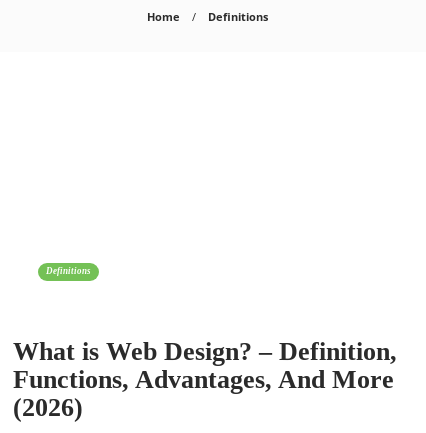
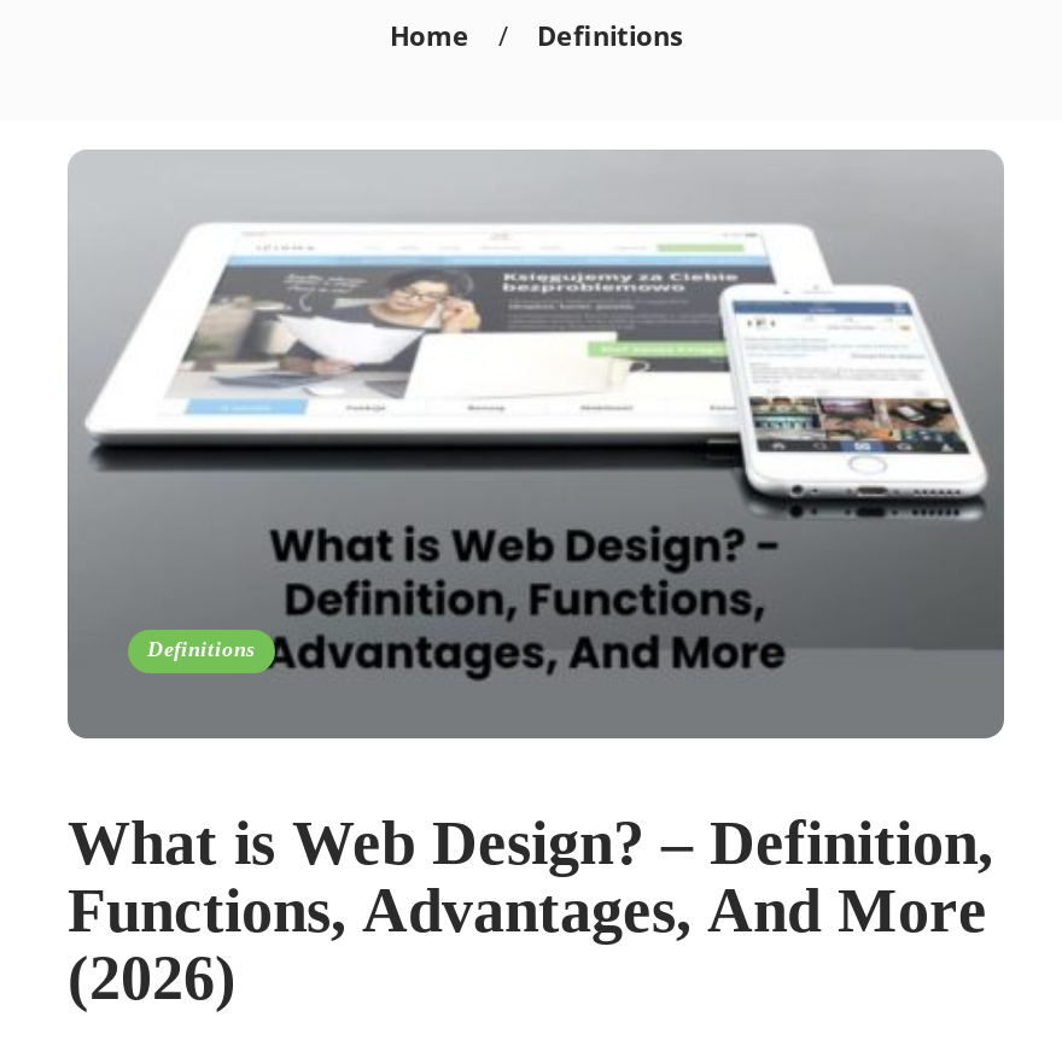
none -> [65,150,1006,741] [image]

